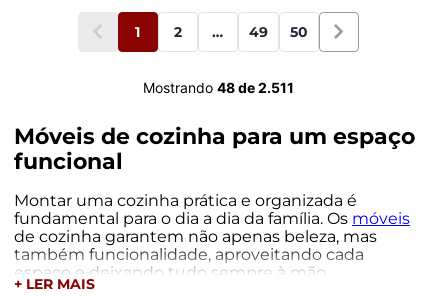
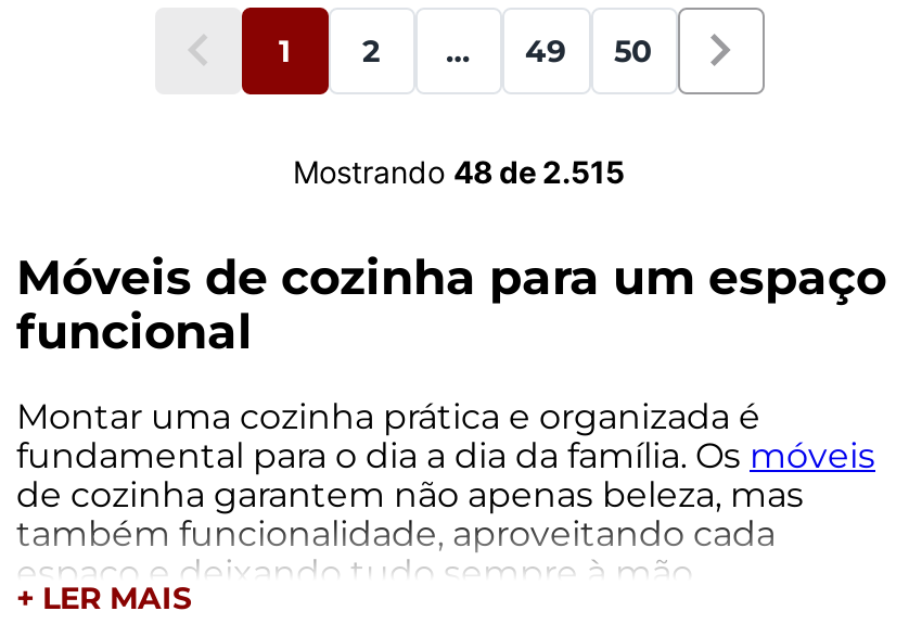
[142,79,293,96] Mostrando 48 de 2.511 -> [293,152,625,189] Mostrando 48 de 2.515

